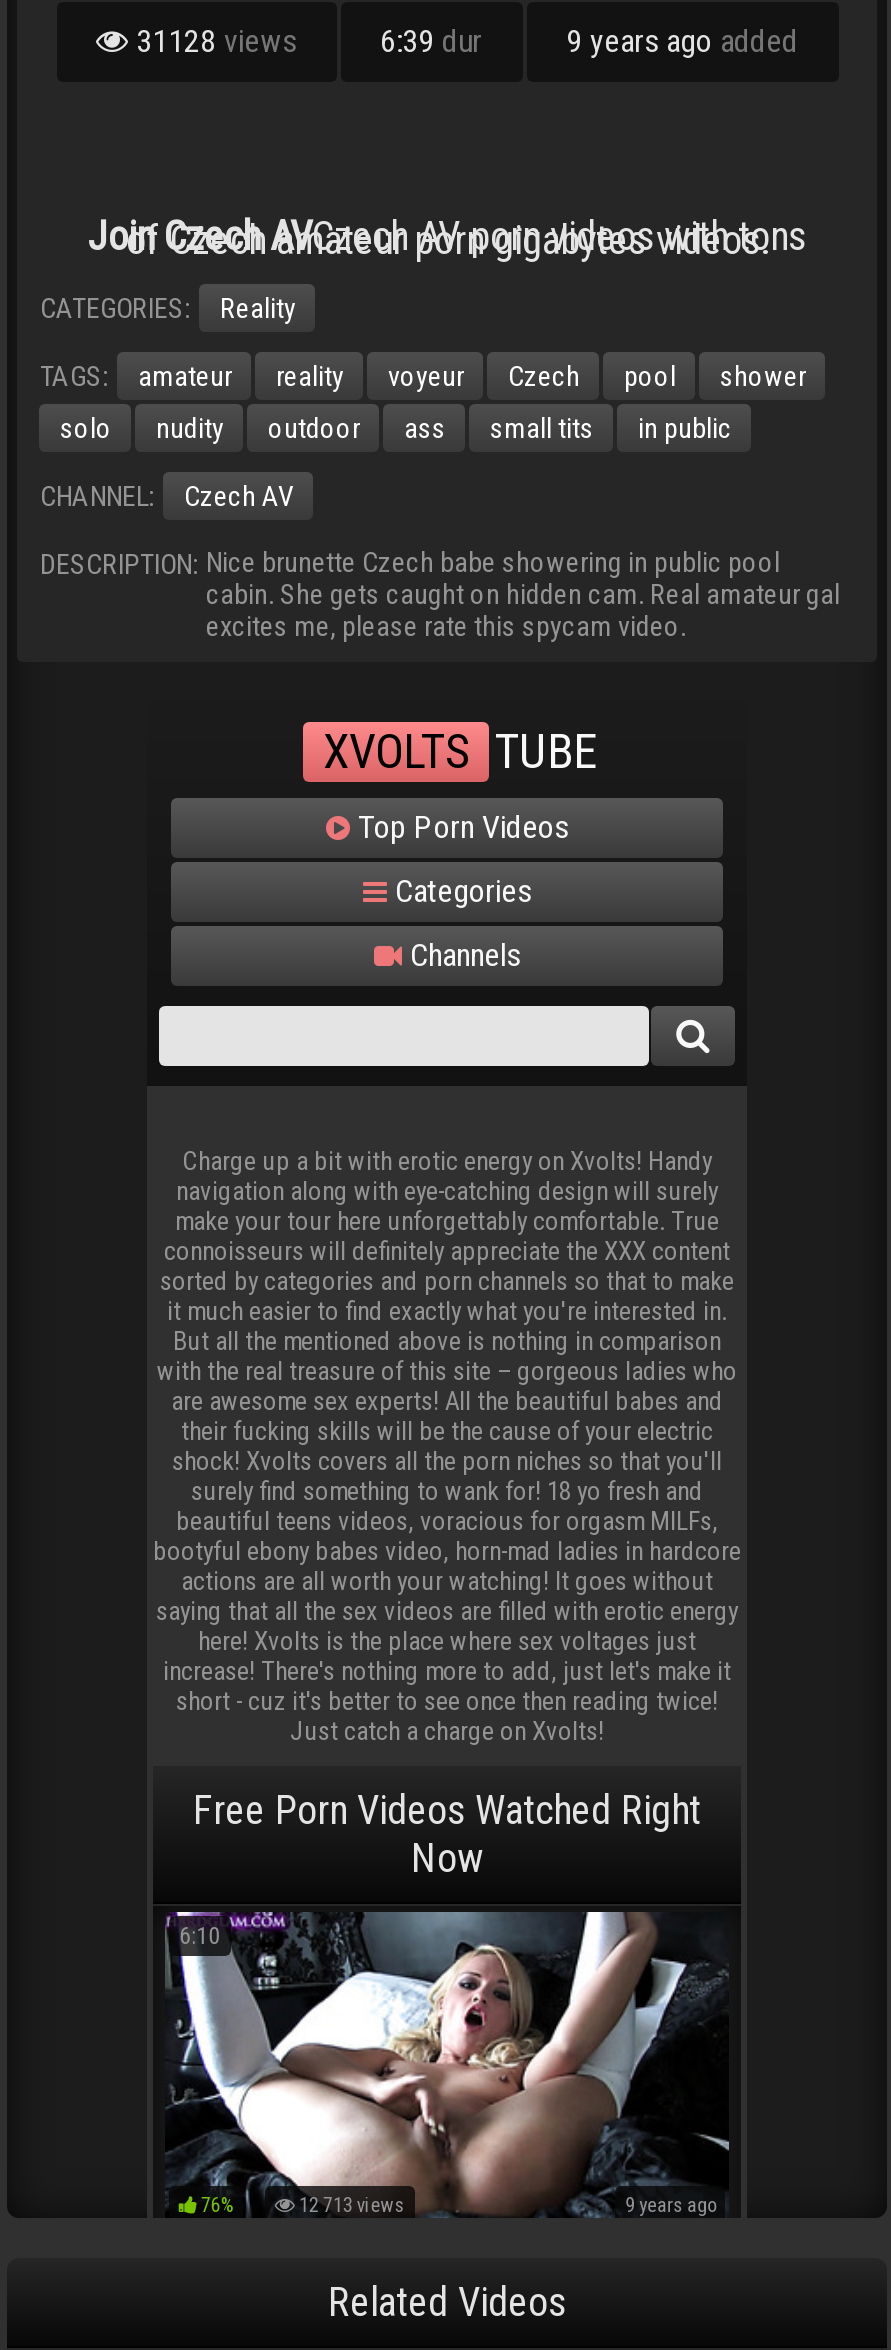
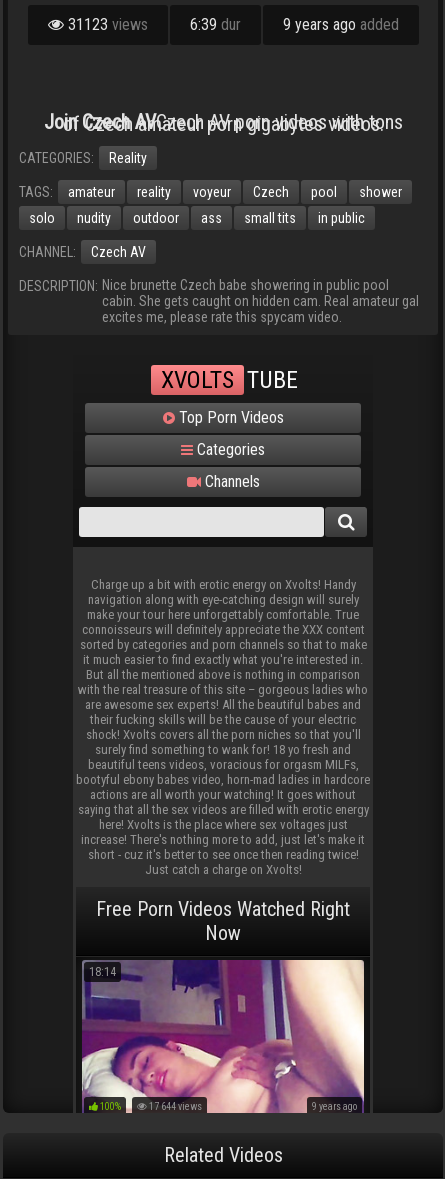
[136,22,296,60] 31128 views -> [67,15,147,34] 31123 views
[165,1910,731,2218] [image] -> [81,959,365,1114] [image]

